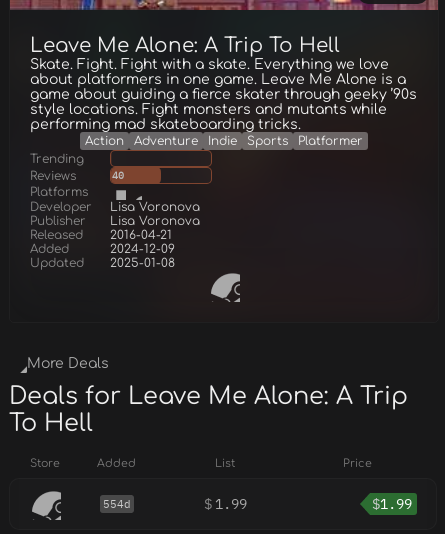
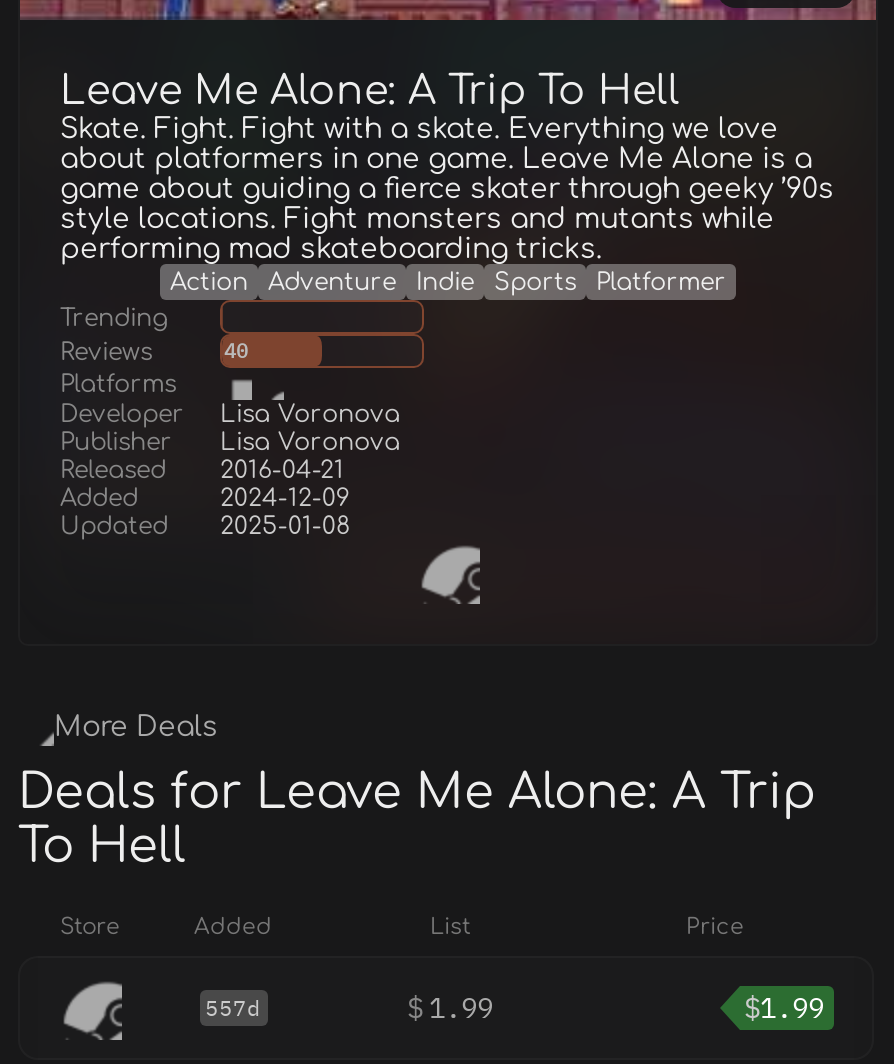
[102,497,130,511] 554d -> [205,994,261,1022] 557d

